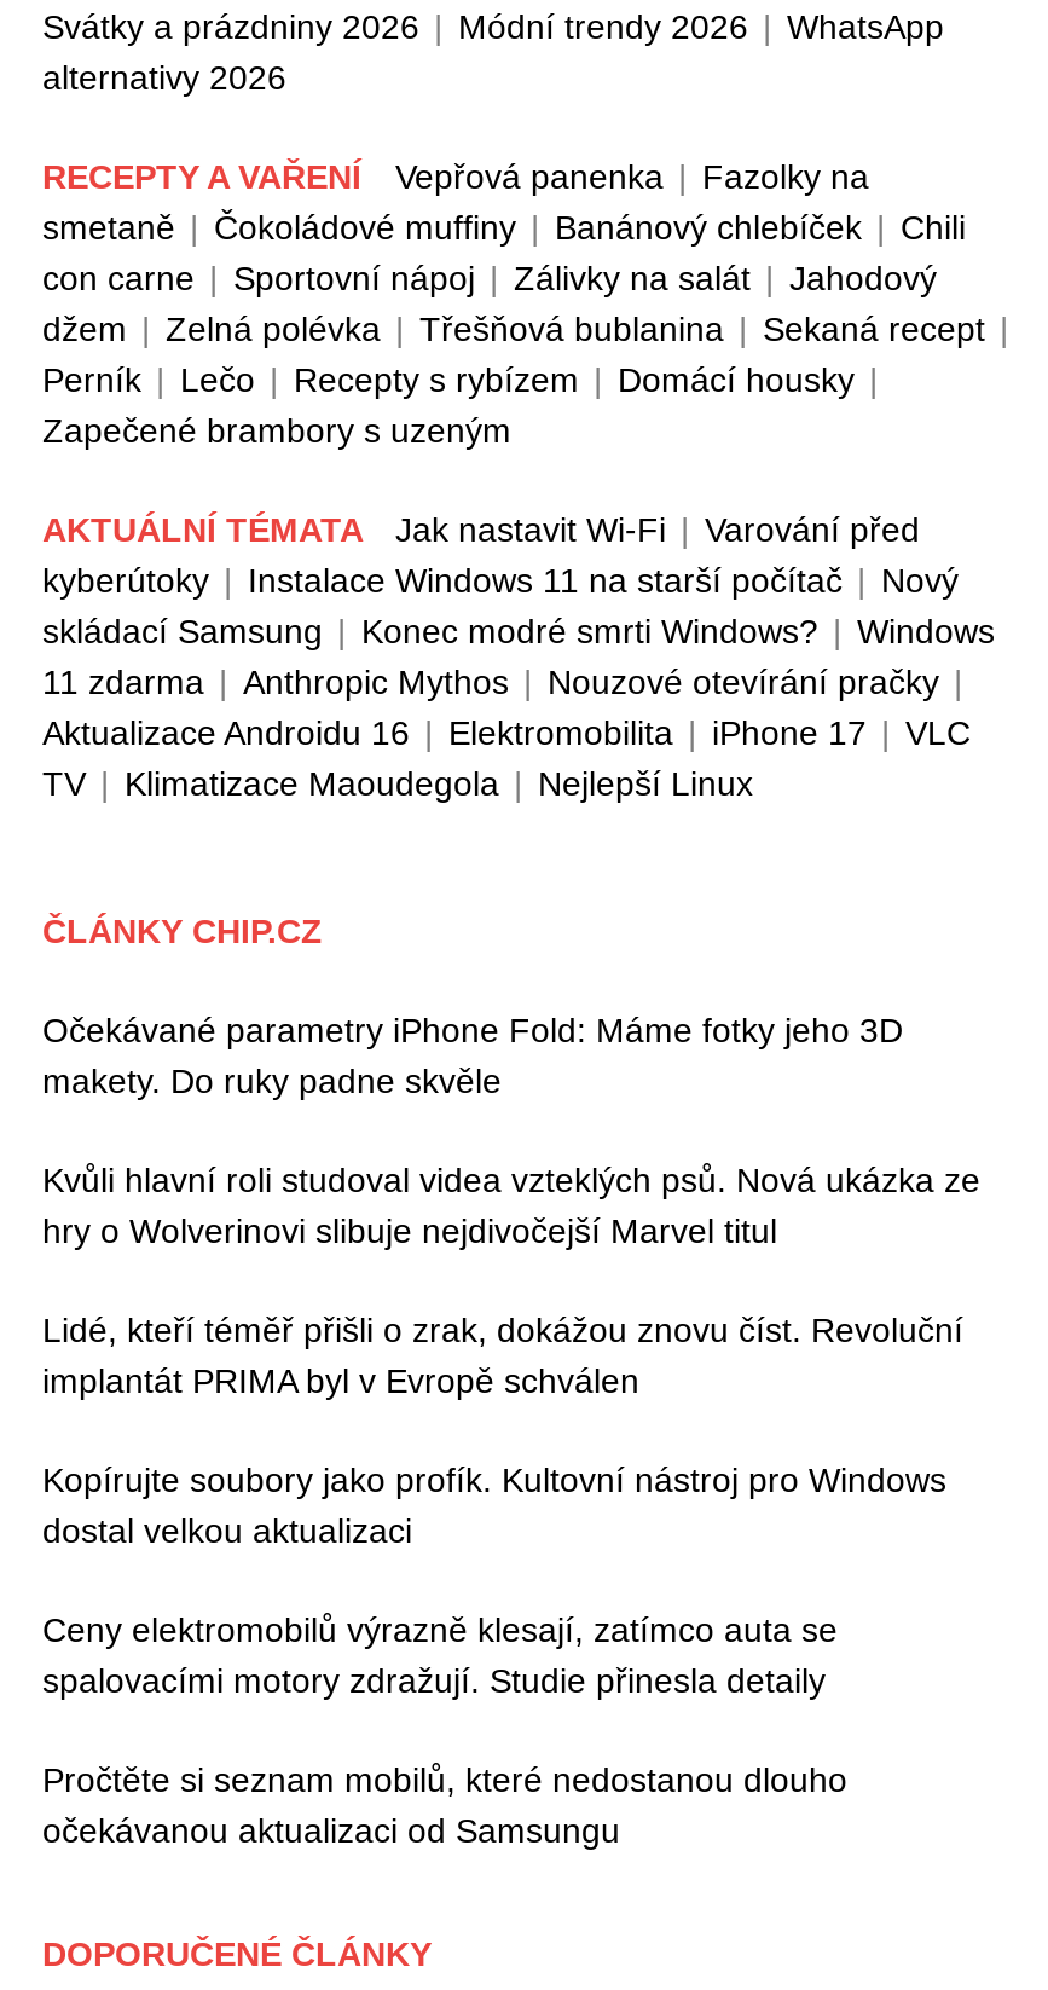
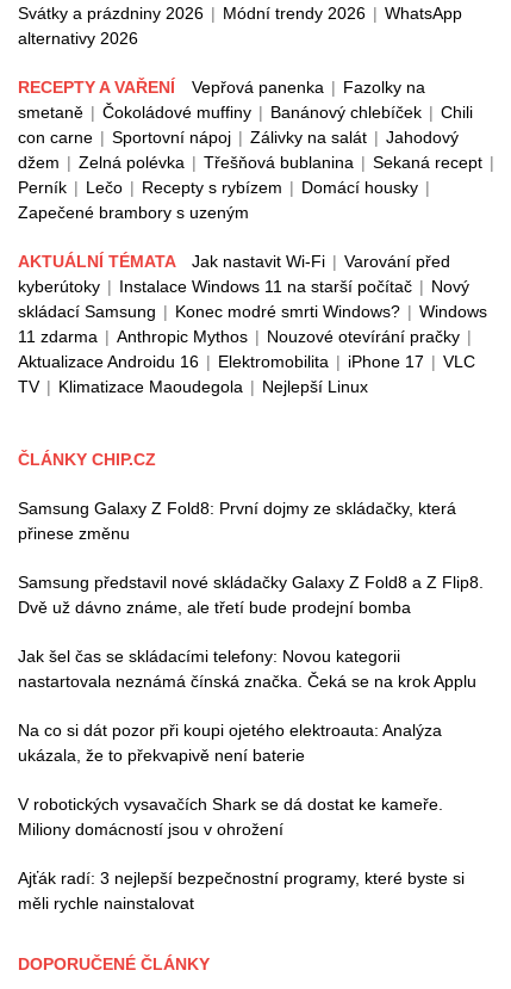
[42,1011,903,1101] Očekávané parametry iPhone Fold: Máme fotky jeho 3D | makety. Do ruky padne skvěle -> [18,499,456,543] Samsung Galaxy Z Fold8: První dojmy ze skládačky, která | přinese změnu
[42,1161,980,1251] Kvůli hlavní roli studoval videa vzteklých psů. Nová ukázka ze | hry o Wolverinovi slibuje nejdivočejší Marvel titul -> [18,573,484,617] Samsung představil nové skládačky Galaxy Z Fold8 a Z Flip8. | Dvě už dávno známe, ale třetí bude prodejní bomba
[42,1311,963,1400] Lidé, kteří téměř přišli o zrak, dokážou znovu číst. Revoluční | implantát PRIMA byl v Evropě schválen -> [18,647,476,691] Jak šel čas se skládacími telefony: Novou kategorii | nastartovala neznámá čínská značka. Čeká se na krok Applu
[42,1461,946,1550] Kopírujte soubory jako profík. Kultovní nástroj pro Windows | dostal velkou aktualizaci -> [18,721,442,765] Na co si dát pozor při koupi ojetého elektroauta: Analýza | ukázala, že to překvapivě není baterie
[42,1611,838,1700] Ceny elektromobilů výrazně klesají, zatímco auta se | spalovacími motory zdražují. Studie přinesla detaily -> [18,795,443,839] V robotických vysavačích Shark se dá dostat ke kameře. | Miliony domácností jsou v ohrožení
[42,1761,847,1850] Pročtěte si seznam mobilů, které nedostanou dlouho | očekávanou aktualizaci od Samsungu -> [18,869,465,913] Ajťák radí: 3 nejlepší bezpečnostní programy, které byste si | měli rychle nainstalovat

